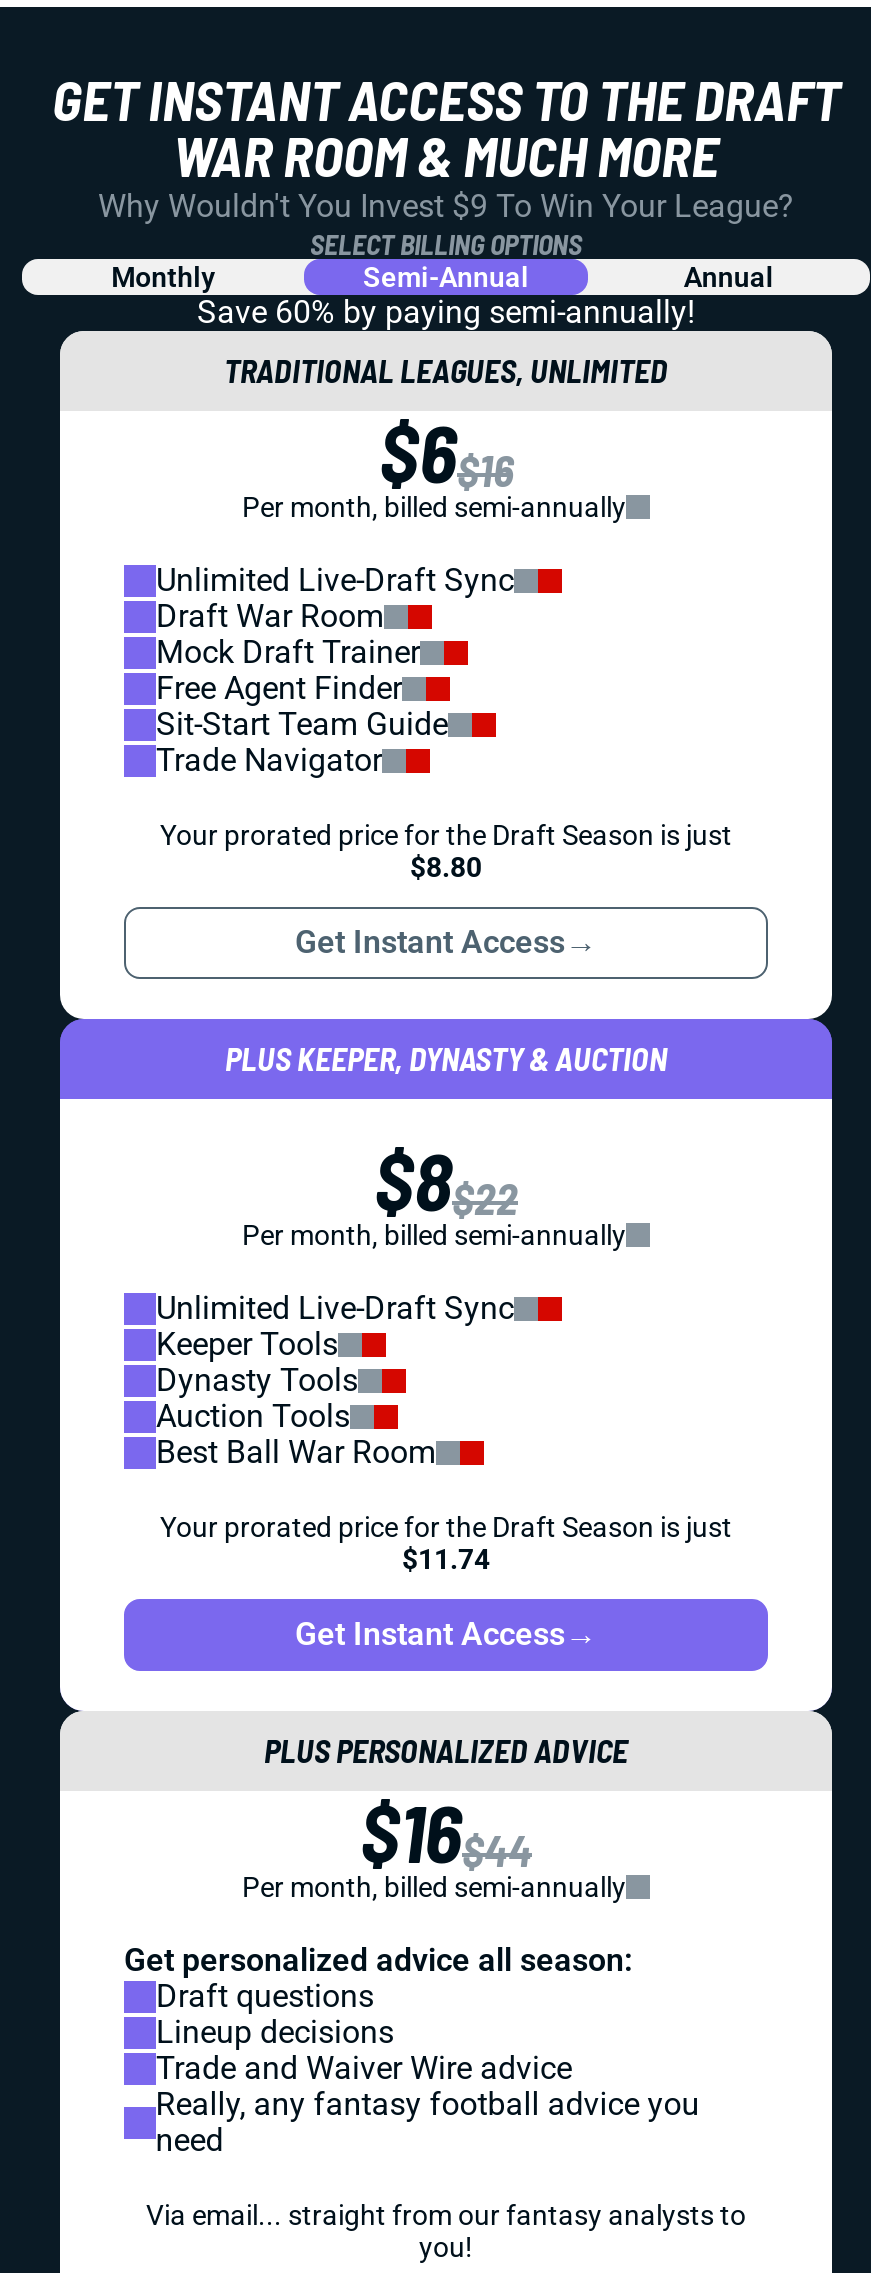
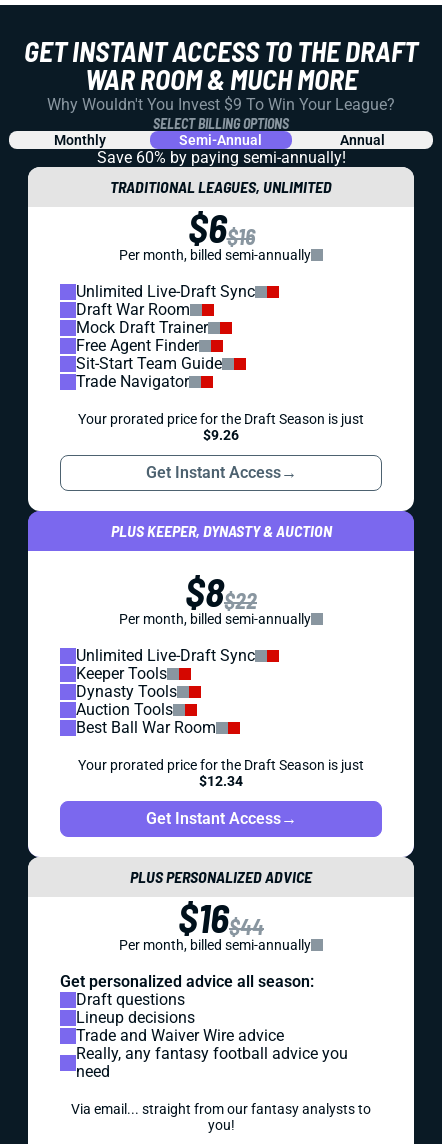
[410,851,482,883] $8.80 -> [203,427,239,443] $9.26
[402,1543,490,1575] $11.74 -> [199,773,243,789] $12.34

